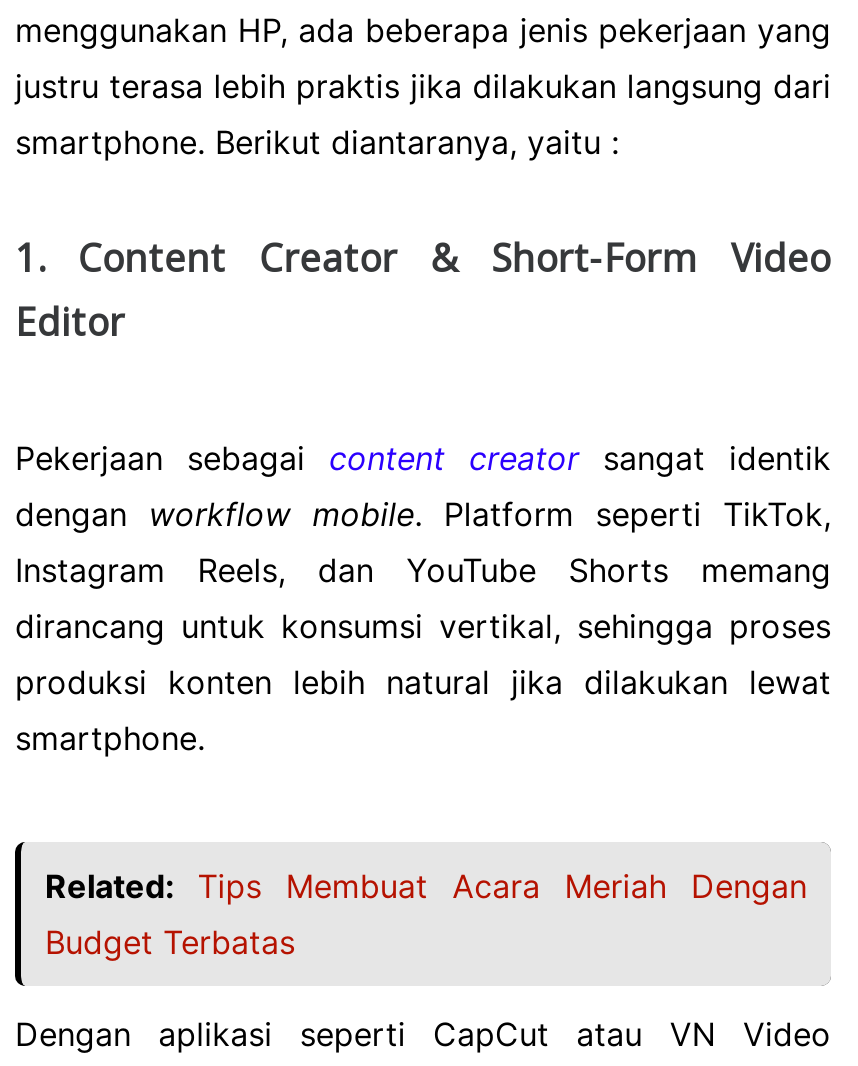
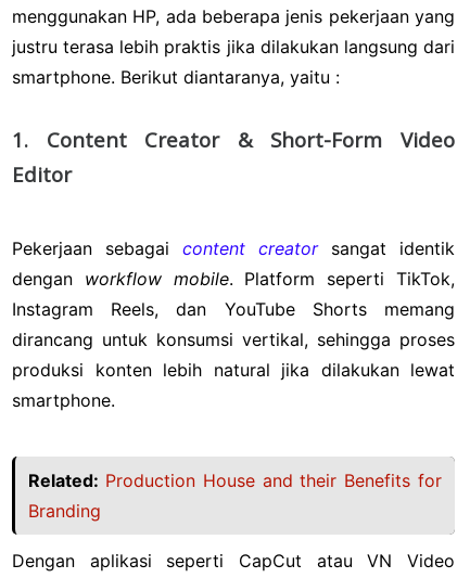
[45,866,807,962] Related: Tips Membuat Acara Meriah Dengan | Budget Terbatas -> [28,470,442,522] Related: Production House and their Benefits for | Branding

